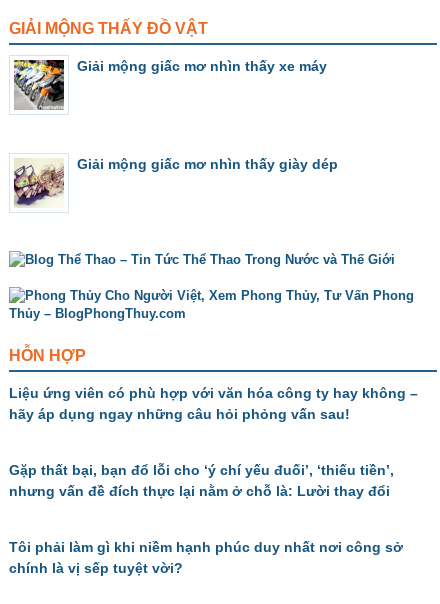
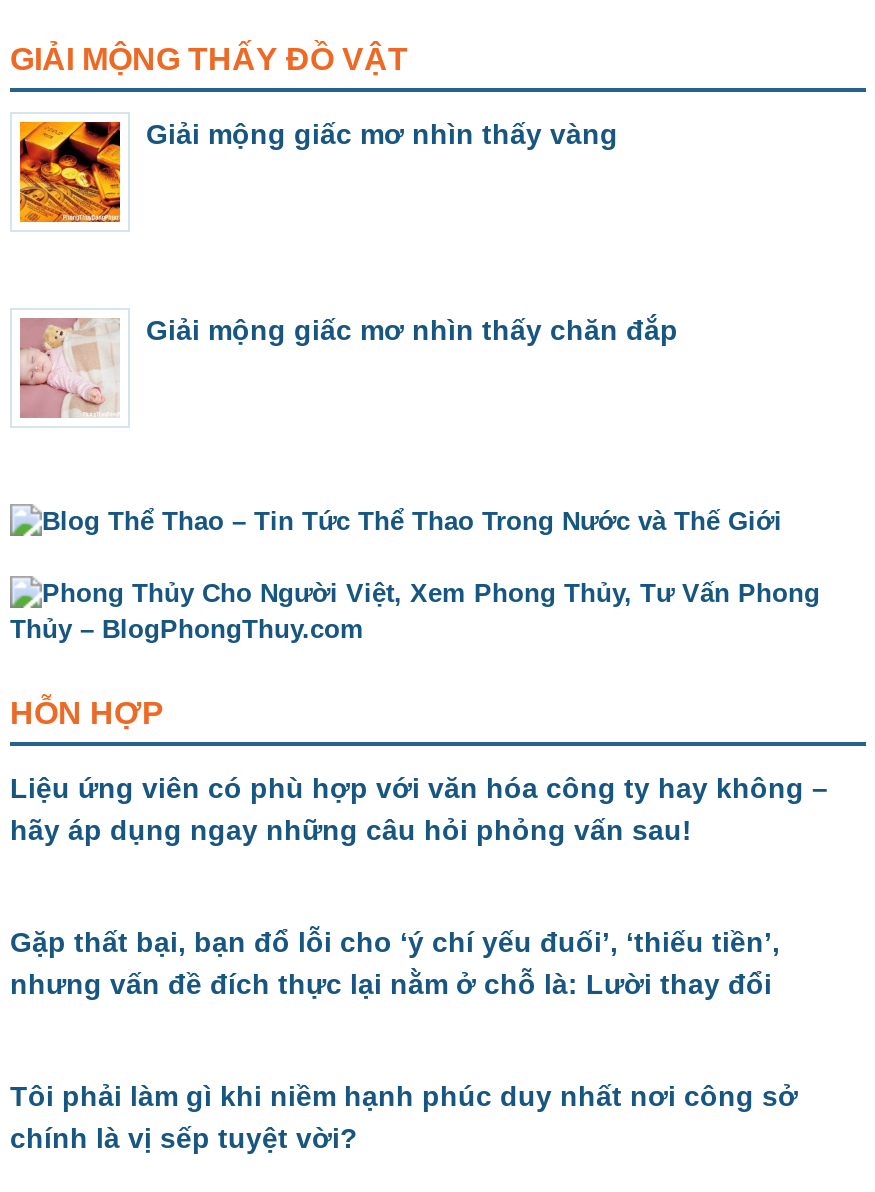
[13,58,327,111] [image] | Giải mộng giấc mơ nhìn thấy xe máy -> [18,118,618,224] [image] | Giải mộng giấc mơ nhìn thấy vàng
[13,156,338,207] [image] | Giải mộng giấc mơ nhìn thấy giày dép -> [18,314,678,418] [image] | Giải mộng giấc mơ nhìn thấy chăn đắp

